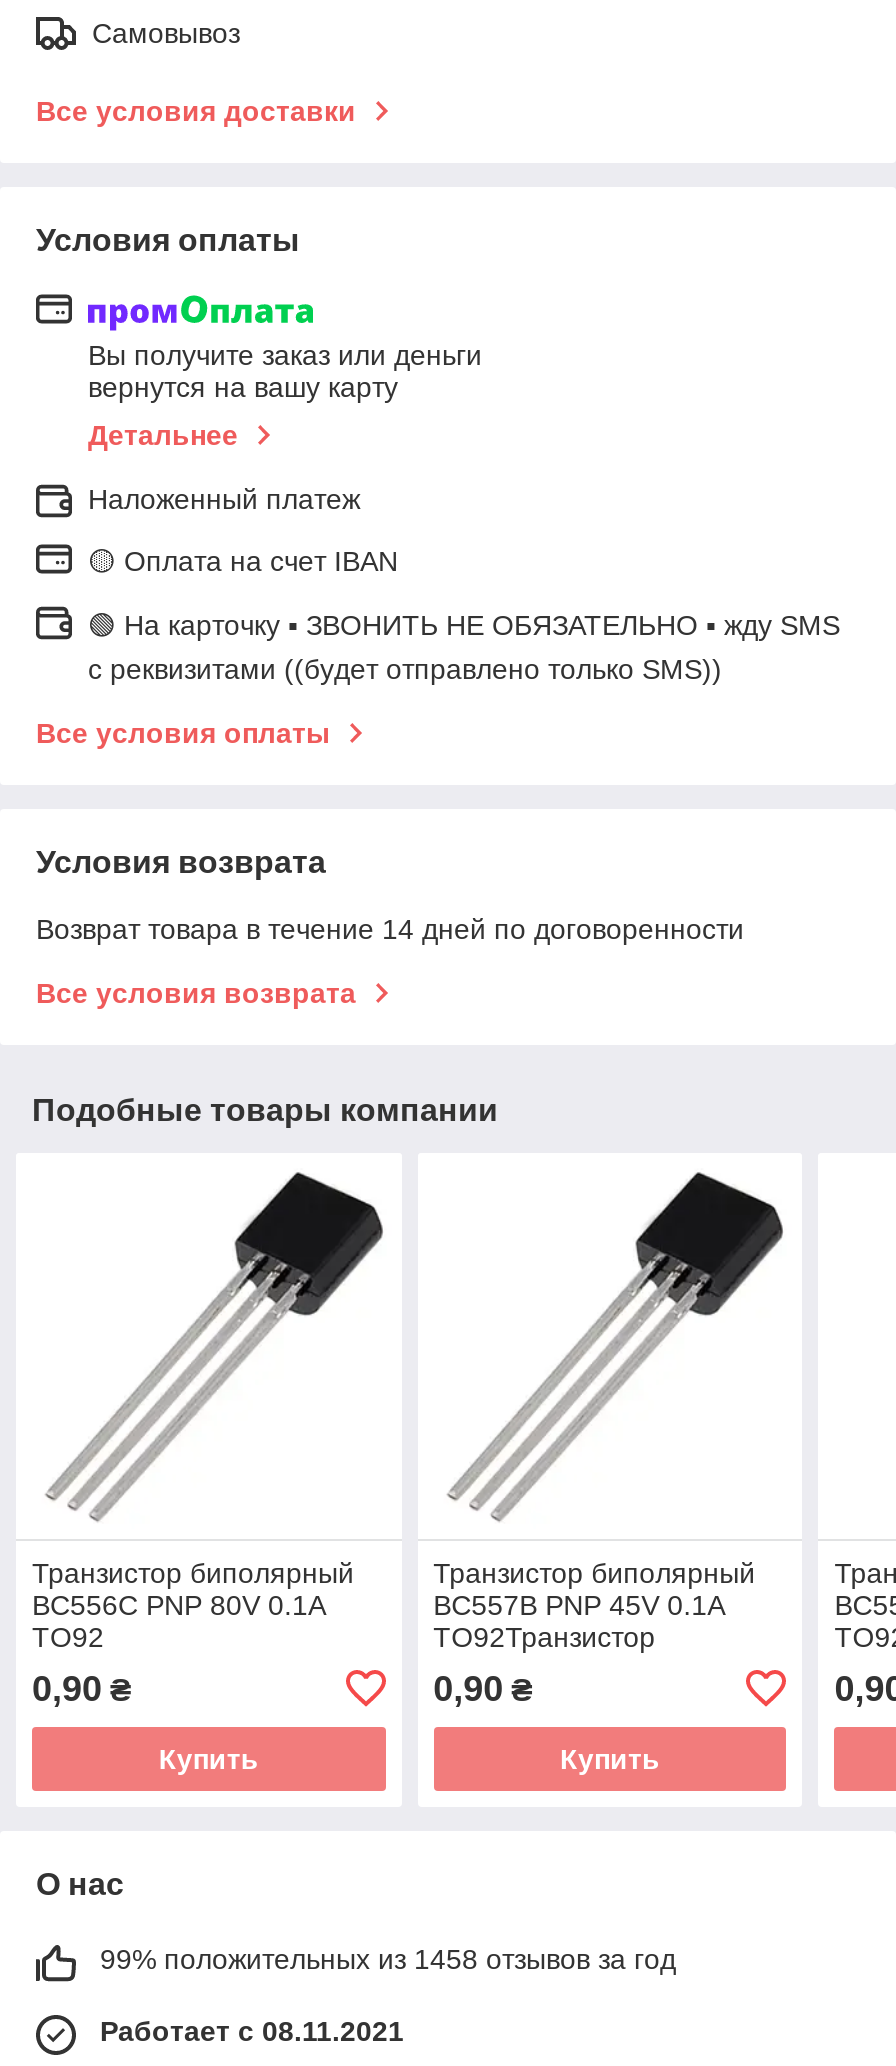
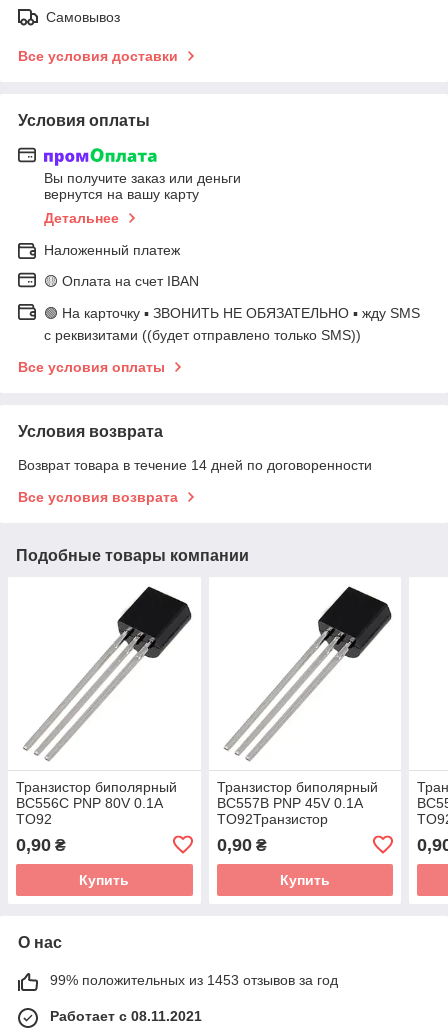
[100,1942,676,1974] 99% положительных из 1458 отзывов за год -> [50,971,338,987] 99% положительных из 1453 отзывов за год

